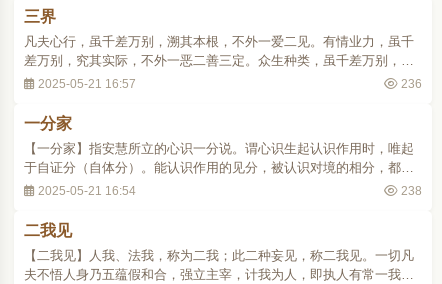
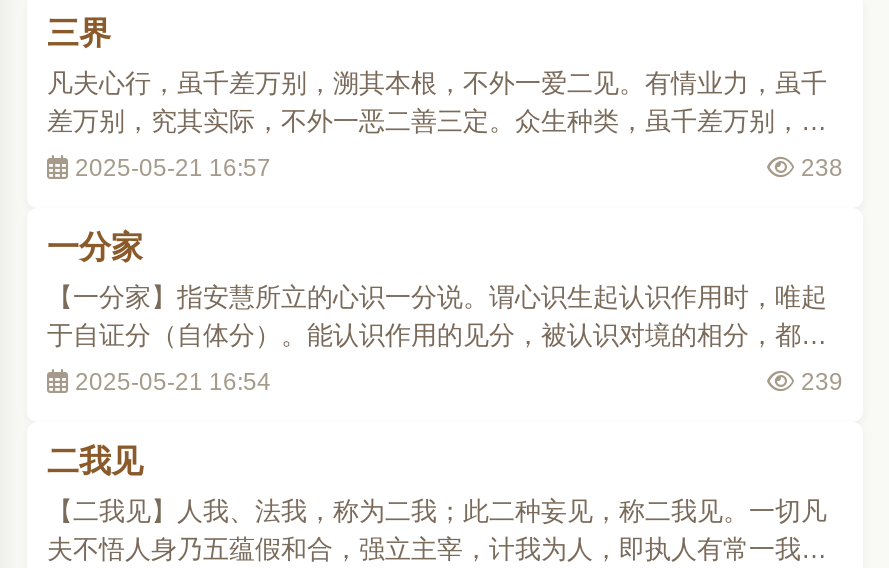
[398,77,422,91] 236 -> [795,154,843,182] 238
[398,184,422,198] 238 -> [795,368,843,396] 239

